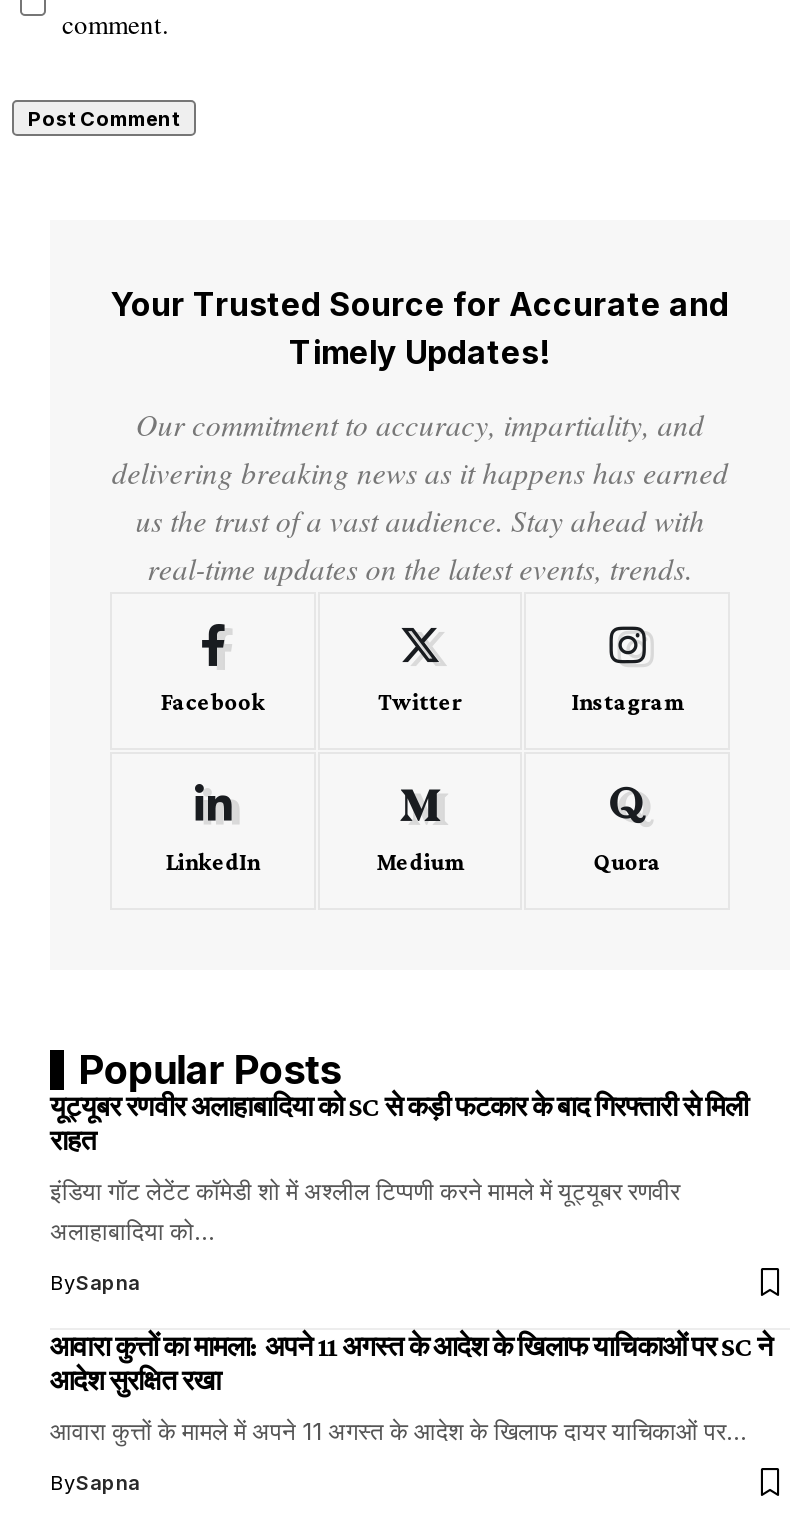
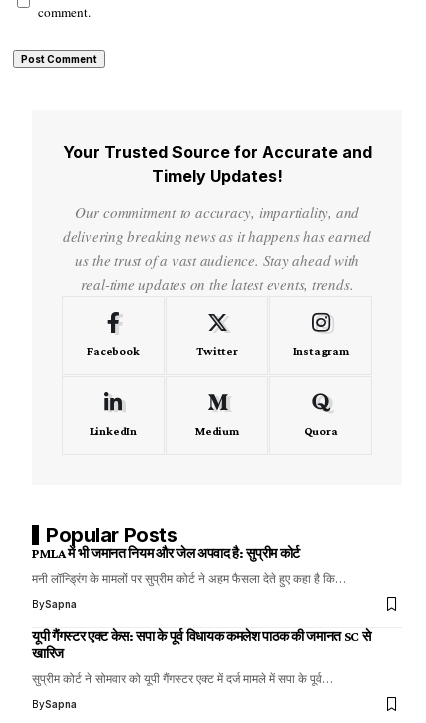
[50,1090,748,1156] यूट्यूबर रणवीर अलाहाबादिया को SC से कड़ी फटकार के बाद गिरफ्तारी से मिली | राहत -> [32,545,300,561] PMLA में भी जमानत नियम और जेल अपवाद है: सुप्रीम कोर्ट
[50,1176,680,1246] इंडिया गॉट लेटेंट कॉमेडी शो में अश्लील टिप्पणी करने मामले में यूट्यूबर रणवीर | अलाहाबादिया को… -> [32,571,346,586] मनी लॉन्ड्रिंग के मामलों पर सुप्रीम कोर्ट ने अहम फैसला देते हुए कहा है कि…
[50,1330,773,1396] आवारा कुत्तों का मामला: अपने 11 अगस्त के आदेश के खिलाफ याचिकाओं पर SC ने | आदेश सुरक्षित रखा -> [32,628,370,661] यूपी गैंगस्टर एक्ट केस: सपा के पूर्व विधायक कमलेश पाठक की जमानत SC से | खारिज
[50,1416,748,1446] आवारा कुत्तों के मामले में अपने 11 अगस्त के आदेश के खिलाफ दायर याचिकाओं पर… -> [32,671,333,686] सुप्रीम कोर्ट ने सोमवार को यूपी गैंगस्टर एक्ट में दर्ज मामले में सपा के पूर्व…

